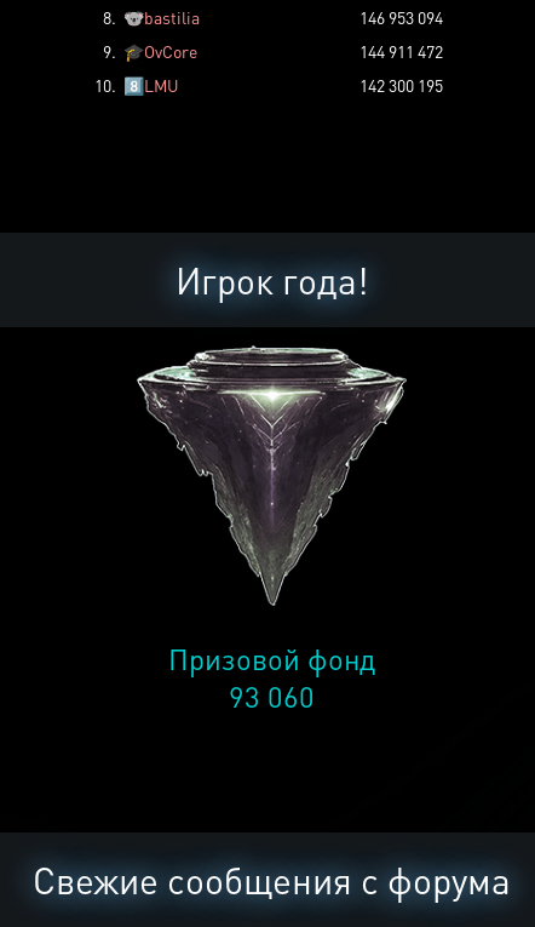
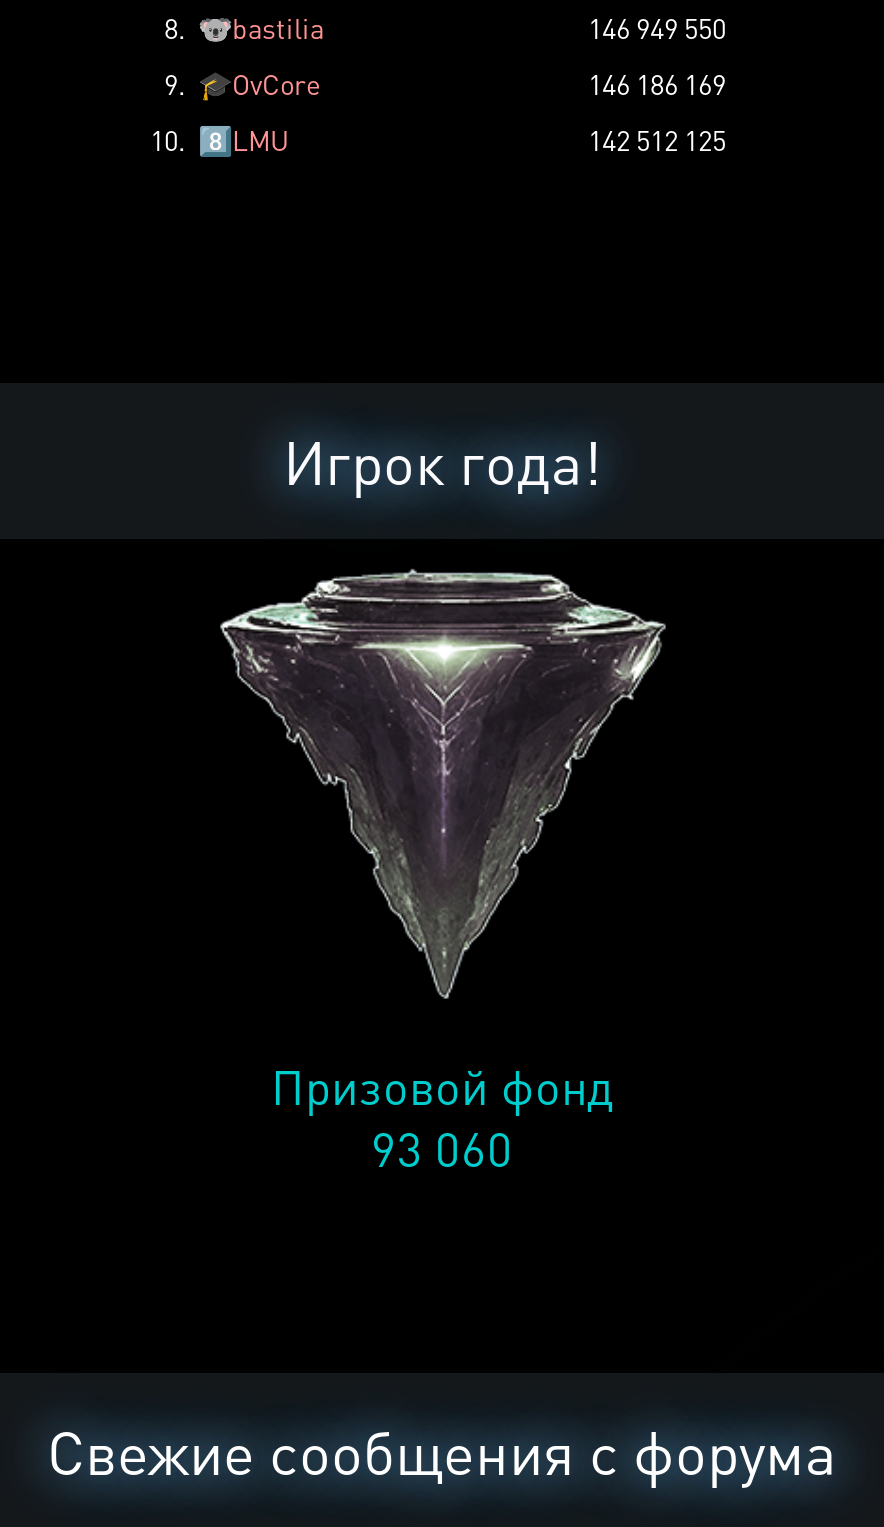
[359,6,443,28] 146 953 094 -> [588,9,726,45] 146 949 550
[359,40,443,62] 144 911 472 -> [588,65,726,101] 146 186 169
[359,74,443,96] 142 300 195 -> [588,121,726,157] 142 512 125

